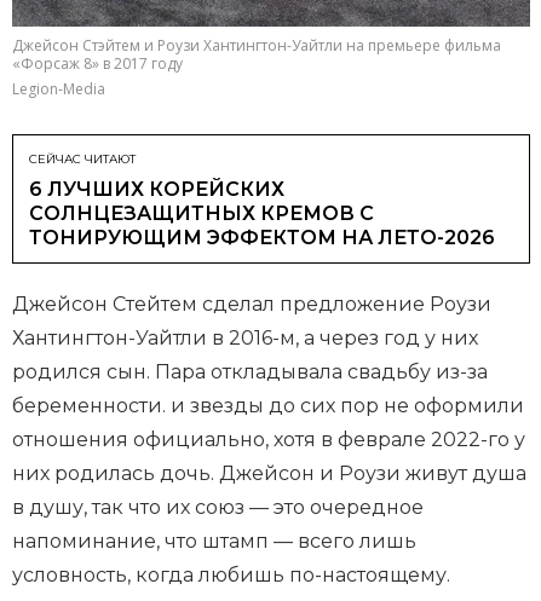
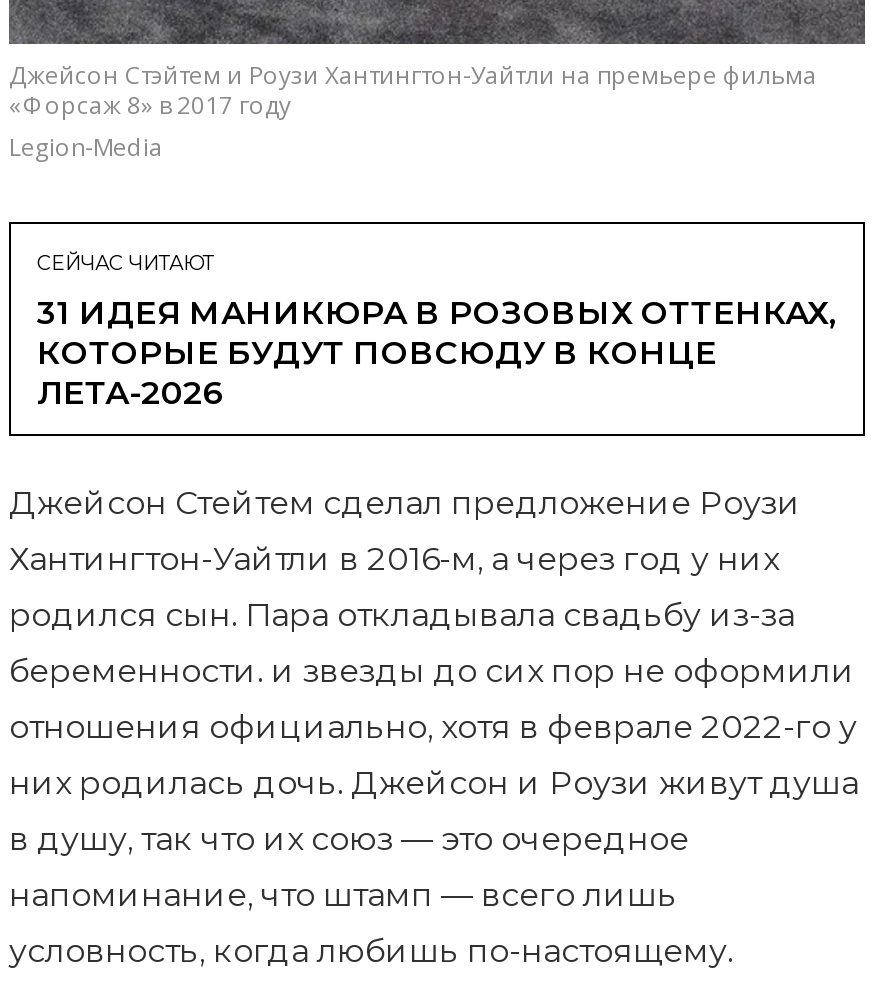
[29,178,495,249] 6 ЛУЧШИХ КОРЕЙСКИХ | СОЛНЦЕЗАЩИТНЫХ КРЕМОВ С | ТОНИРУЮЩИМ ЭФФЕКТОМ НА ЛЕТО-2026 -> [37,294,837,412] 31 ИДЕЯ МАНИКЮРА В РОЗОВЫХ ОТТЕНКАХ, | КОТОРЫЕ БУДУТ ПОВСЮДУ В КОНЦЕ | ЛЕТА-2026

